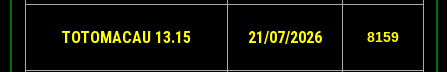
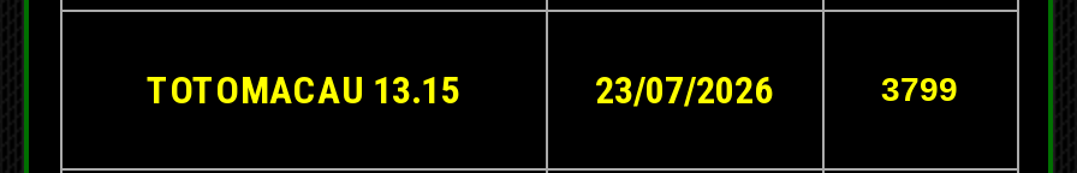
[247,28,398,47] 21/07/2026 | 8159 -> [595,68,958,113] 23/07/2026 | 3799

